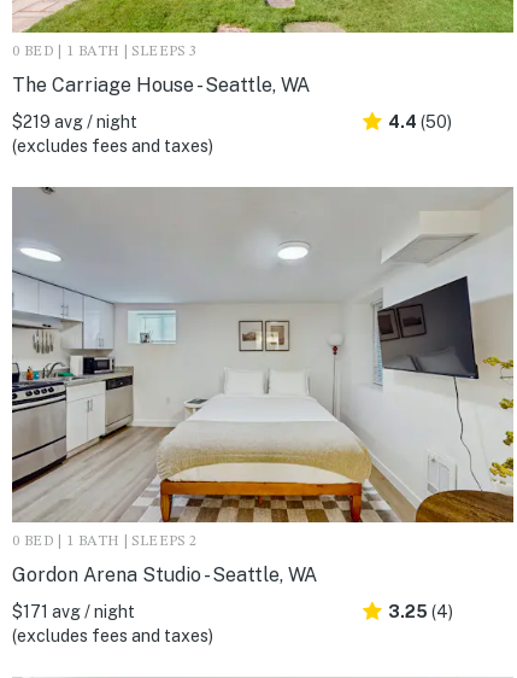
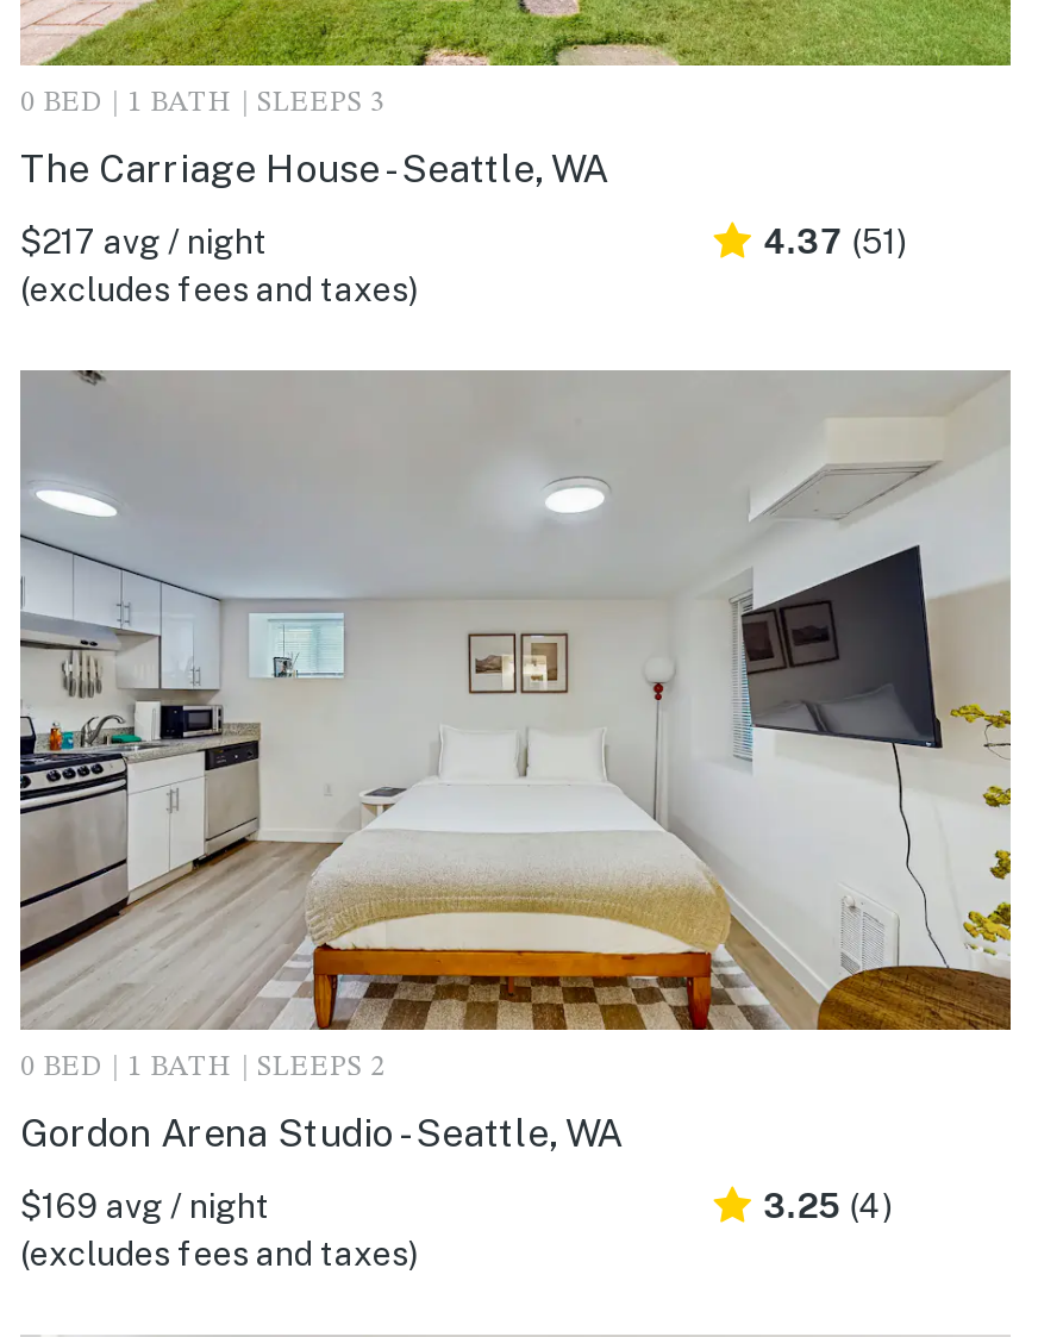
[12,113,137,132] $219 avg / night -> [20,222,268,260] $217 avg / night
[388,113,452,132] 4.4 (50) -> [764,222,906,260] 4.37 (51)
[12,602,135,621] $171 avg / night -> [20,1187,270,1225] $169 avg / night

